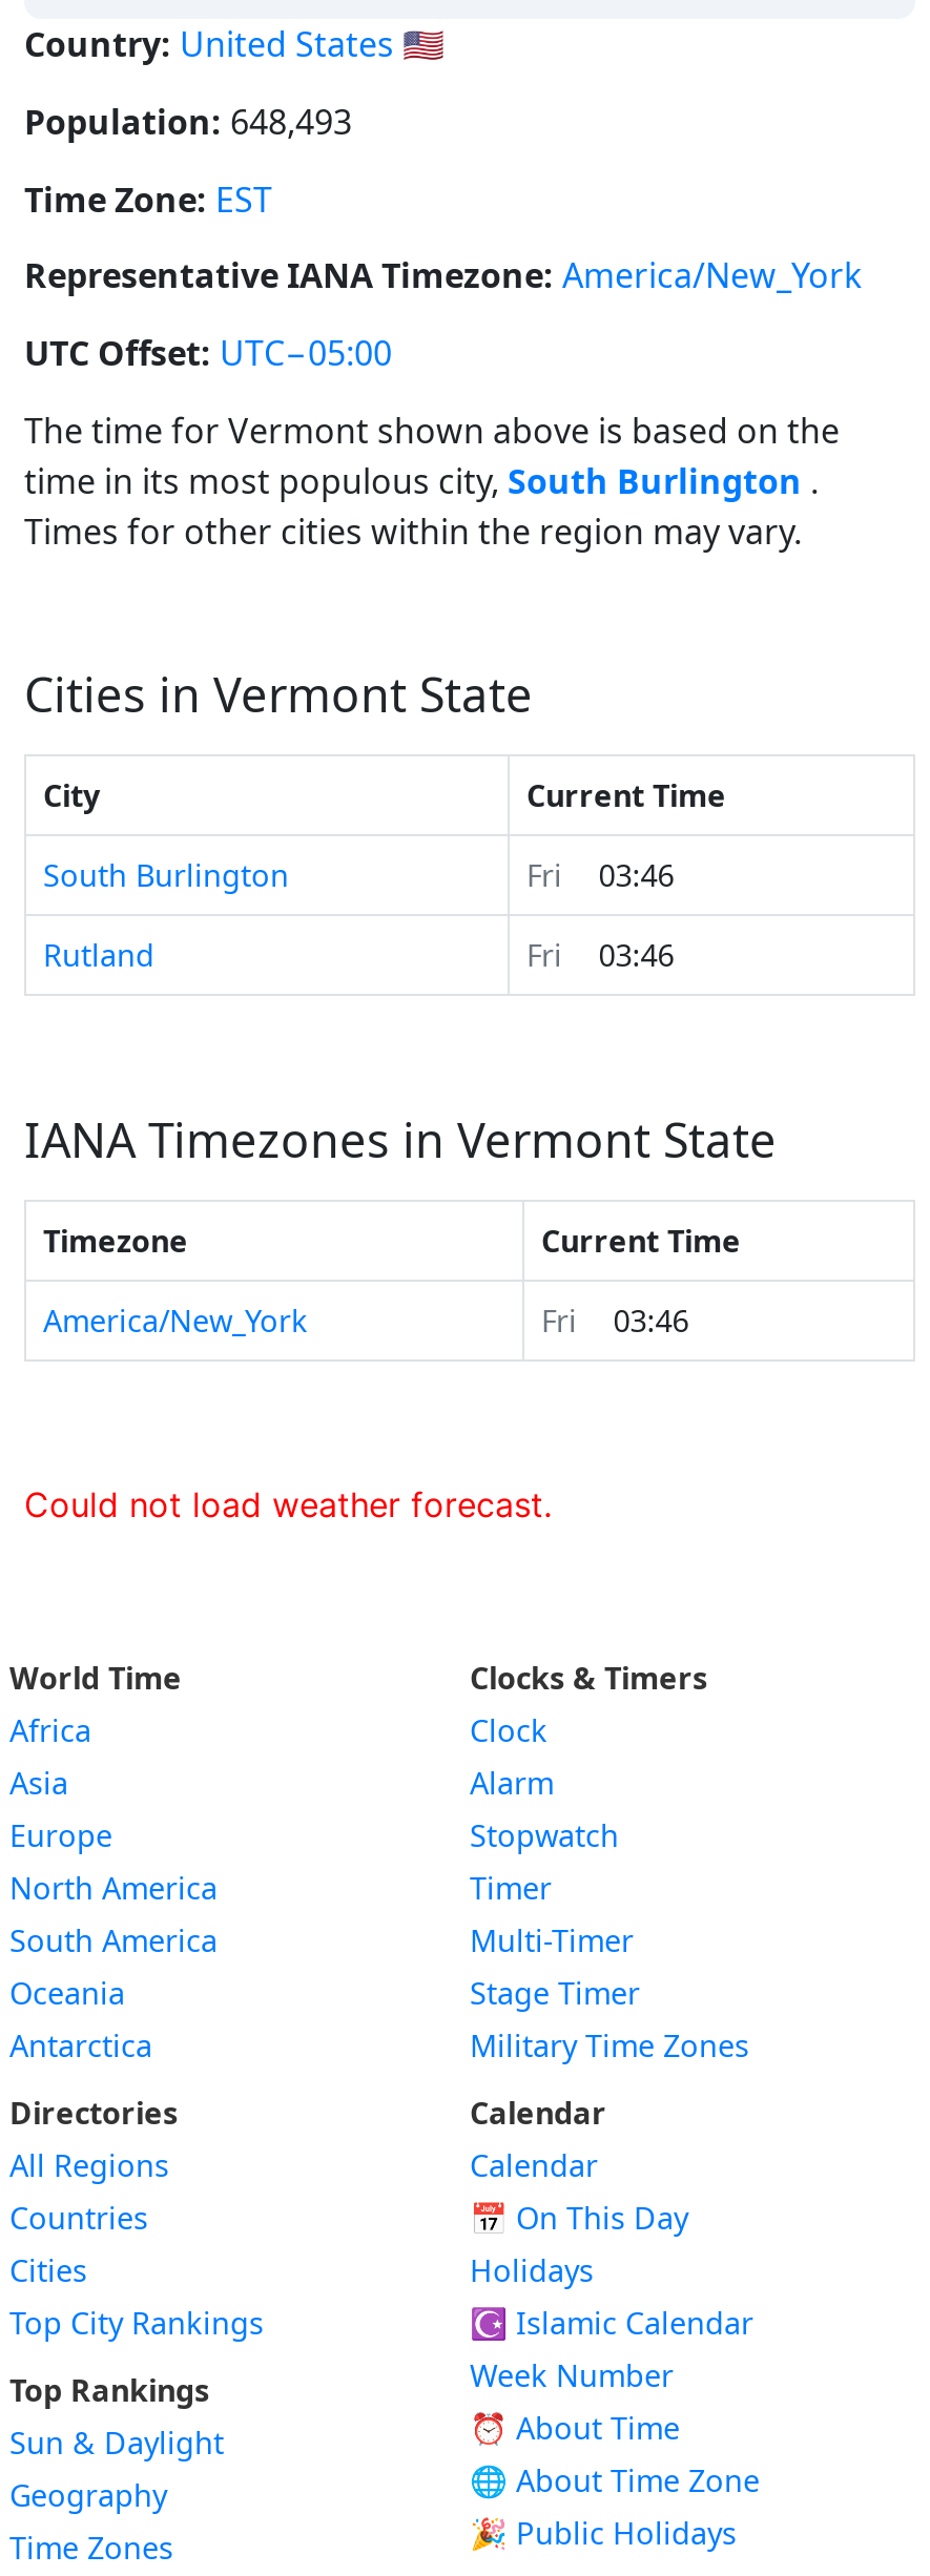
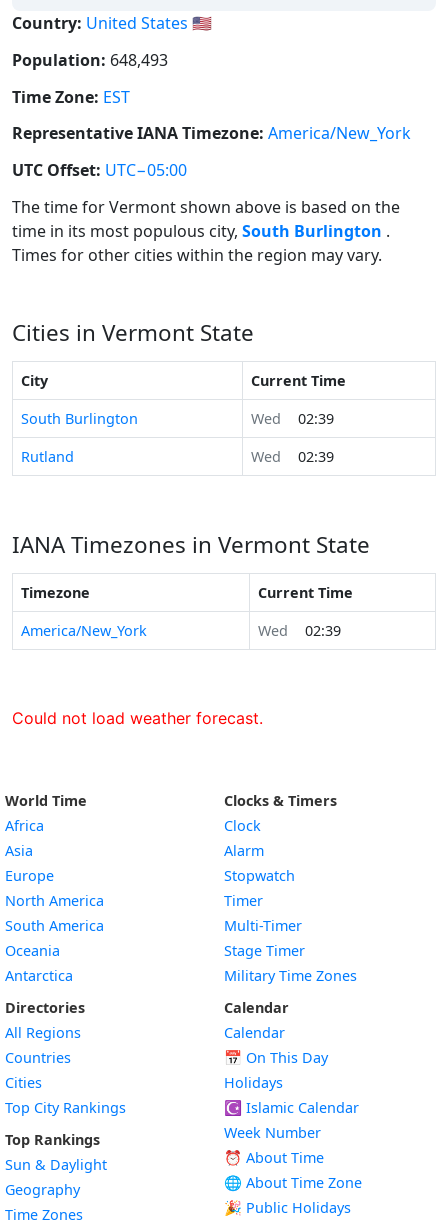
[526,855,674,895] Fri | 03:46 -> [251,409,334,428] Wed | 02:39
[526,935,674,975] Fri | 03:46 -> [251,447,334,466] Wed | 02:39
[541,1300,689,1340] Fri | 03:46 -> [258,621,341,640] Wed | 02:39

